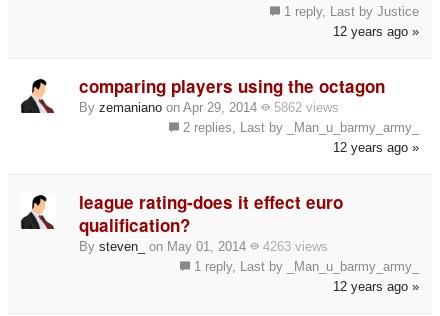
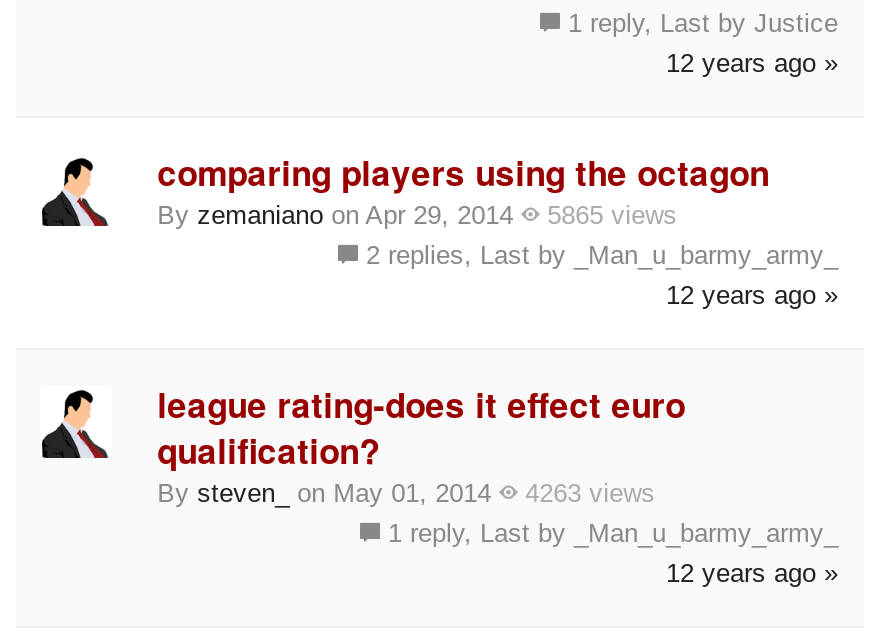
[79,100,339,115] By zemaniano on Apr 29, 2014 5862 views -> [157,199,677,229] By zemaniano on Apr 29, 2014 5865 views

